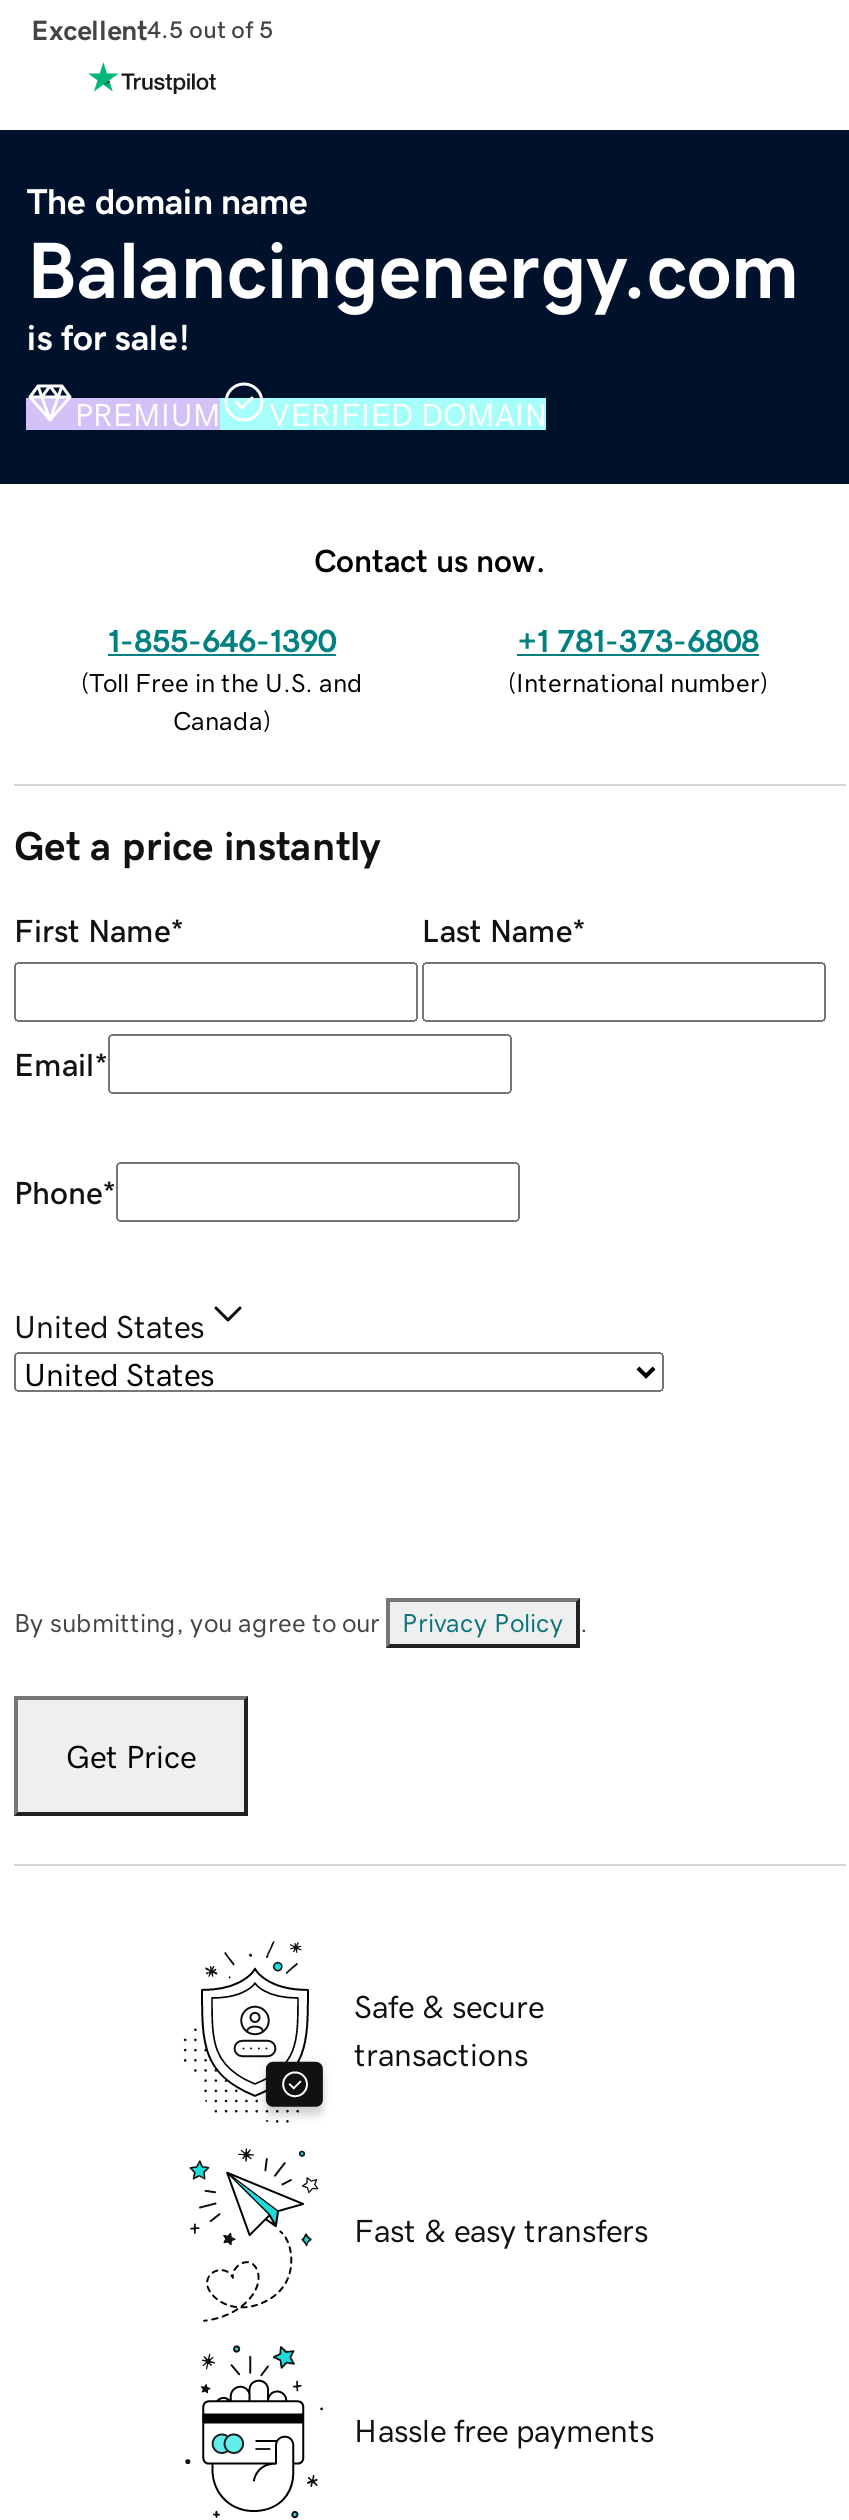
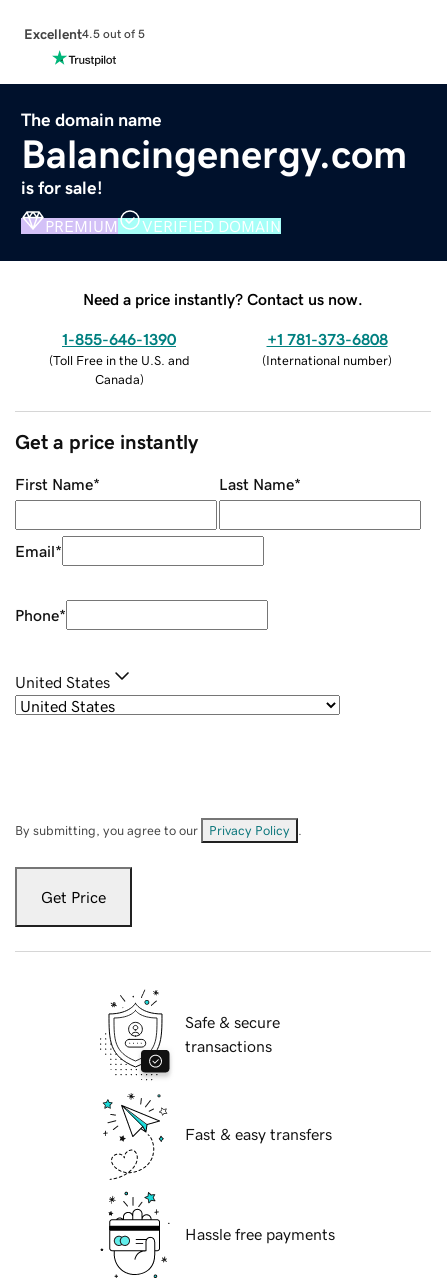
[314,543,546,575] Contact us now. -> [83,291,363,307] Need a price instantly? Contact us now.

